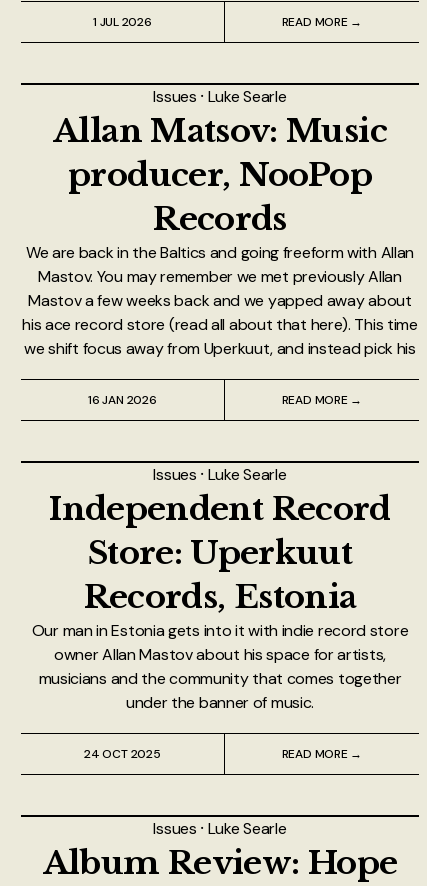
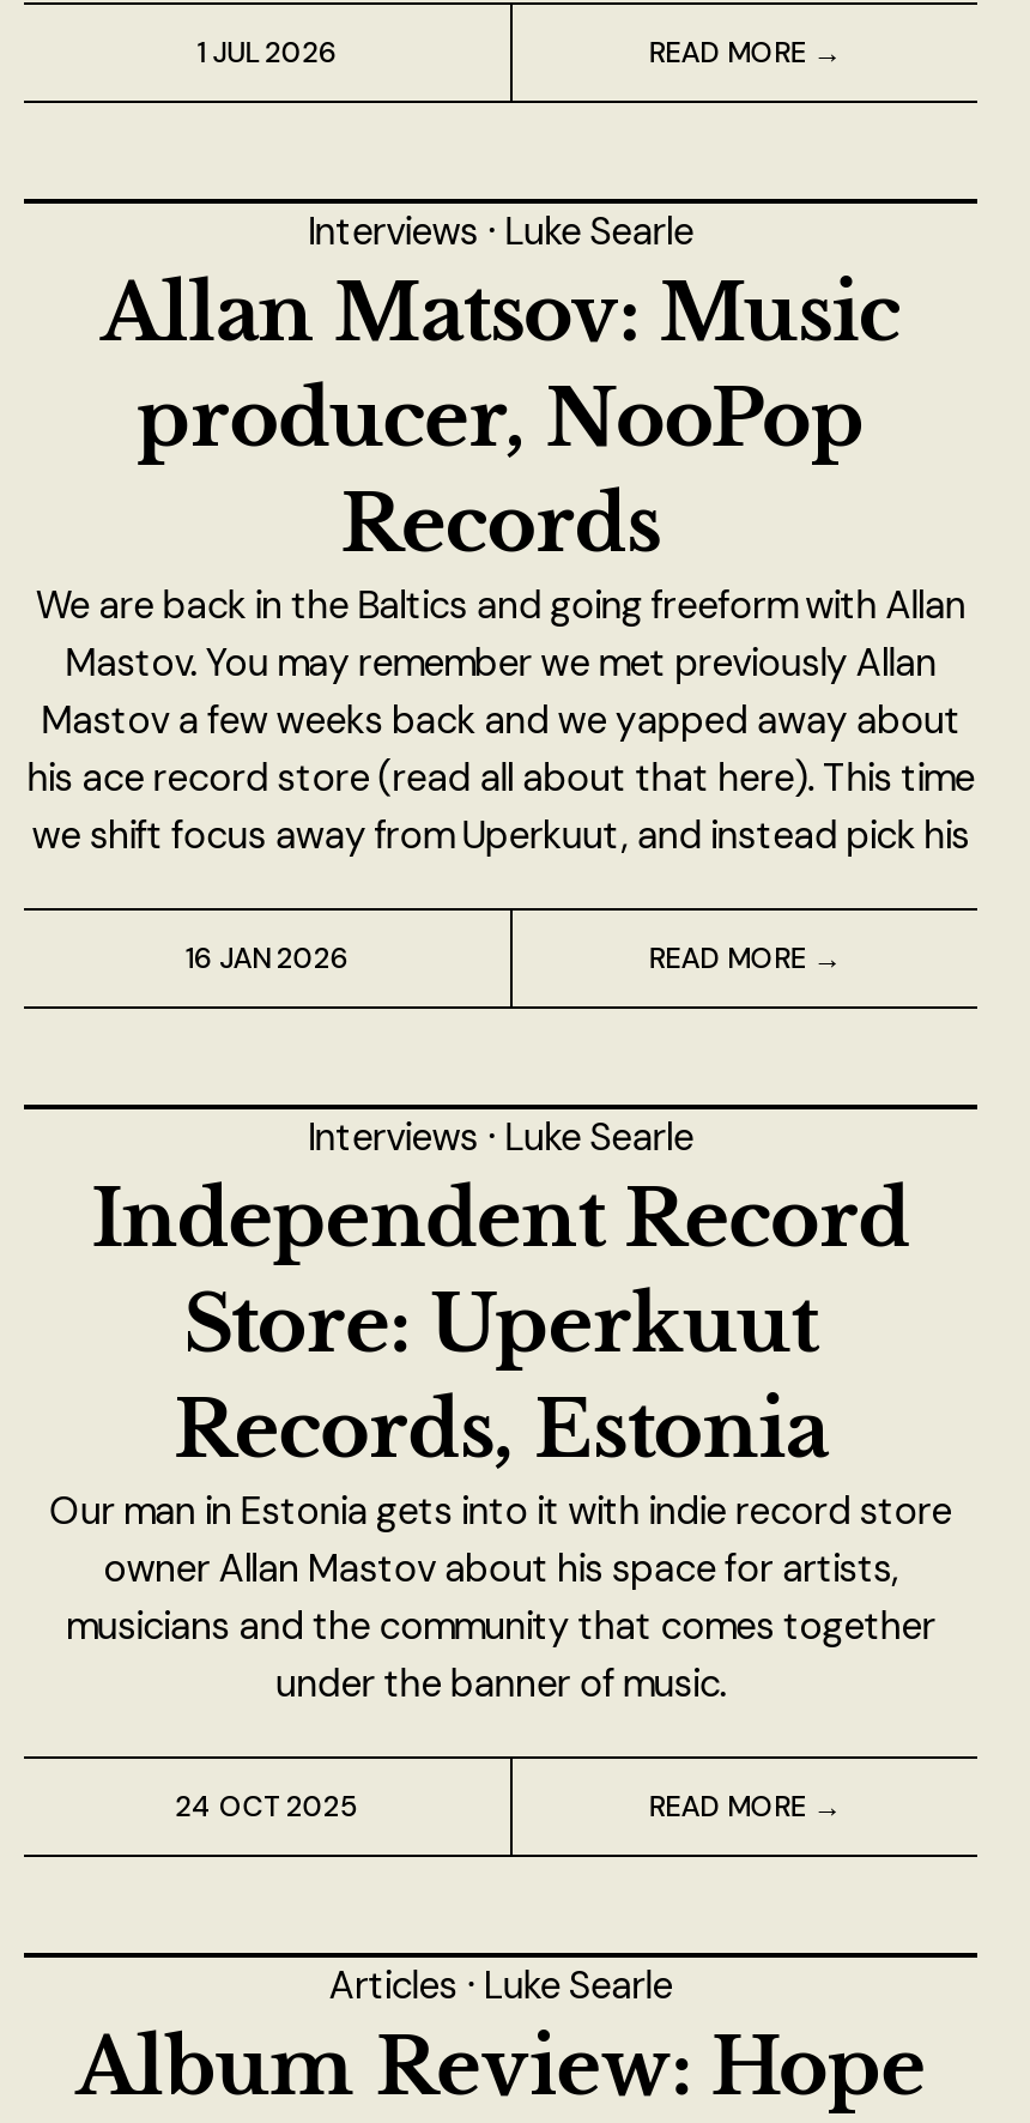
[153,86,286,107] Issues ⸱ Luke Searle -> [308,206,693,257] Interviews ⸱ Luke Searle
[153,464,286,485] Issues ⸱ Luke Searle -> [308,1112,693,1162] Interviews ⸱ Luke Searle
[153,818,286,839] Issues ⸱ Luke Searle -> [329,1960,672,2011] Articles ⸱ Luke Searle

